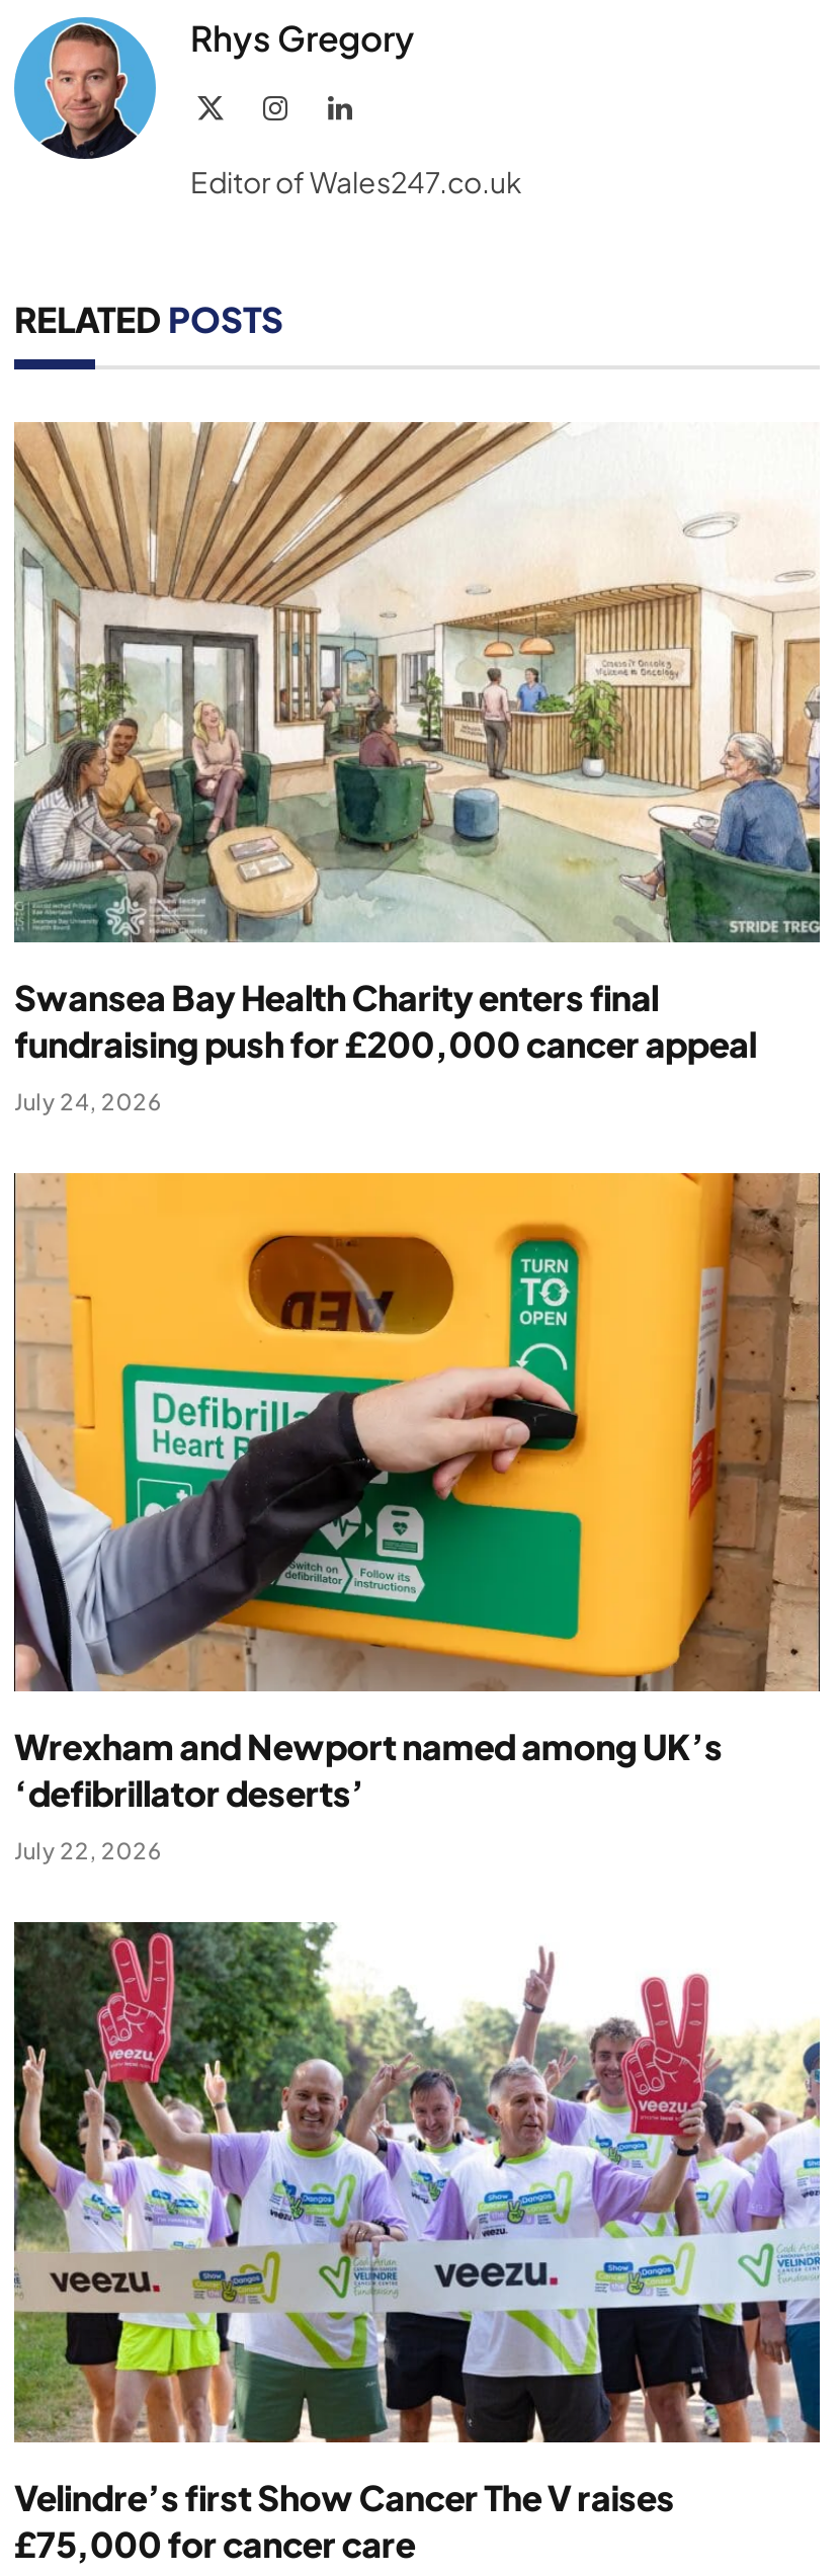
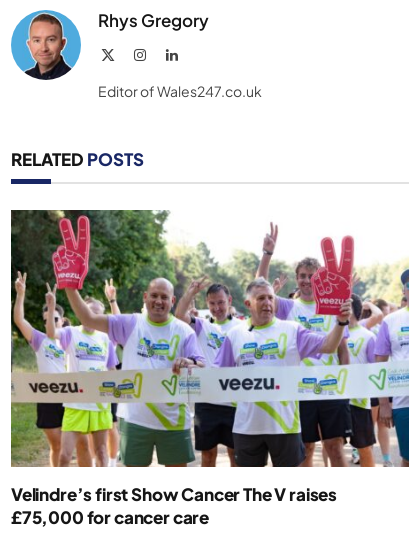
[12,420,822,1114] [image] | Swansea Bay Health Charity enters final | fundraising push for £200,000 cancer appeal | July 24, 2026 -> none
[12,1171,822,1864] [image] | Wrexham and Newport named among UK’s | ‘defibrillator deserts’ | July 22, 2026 -> none

